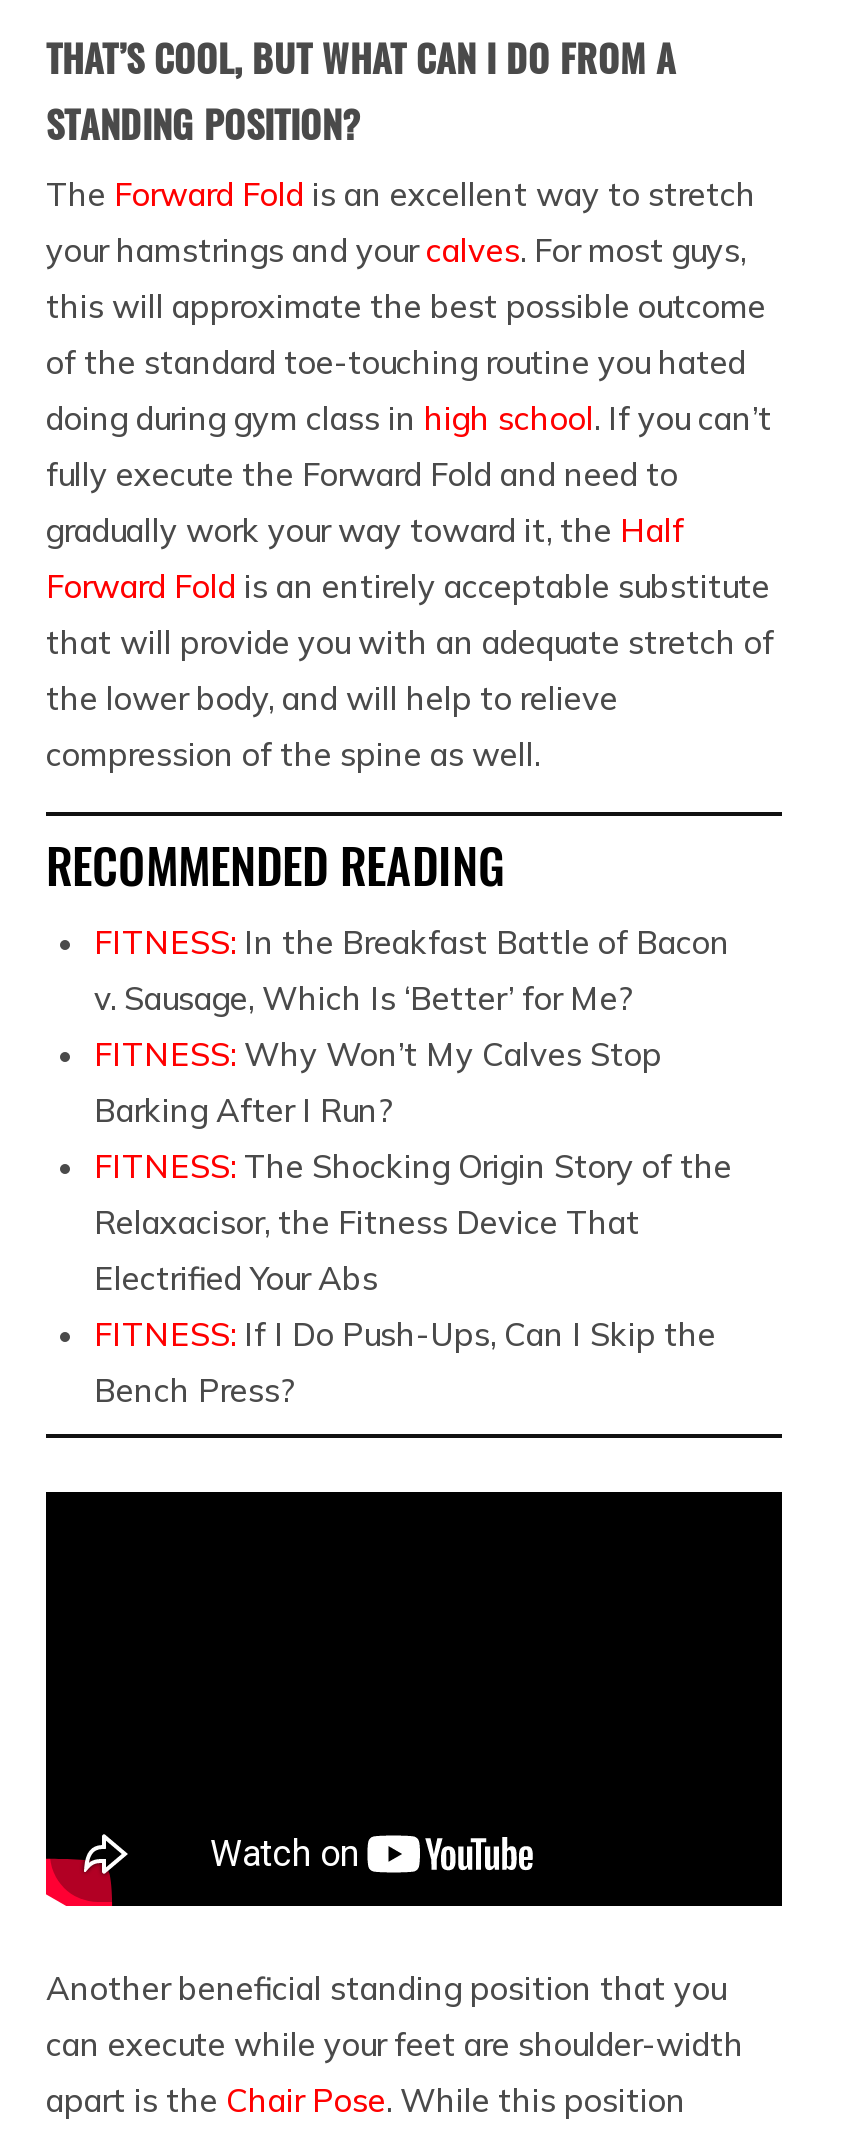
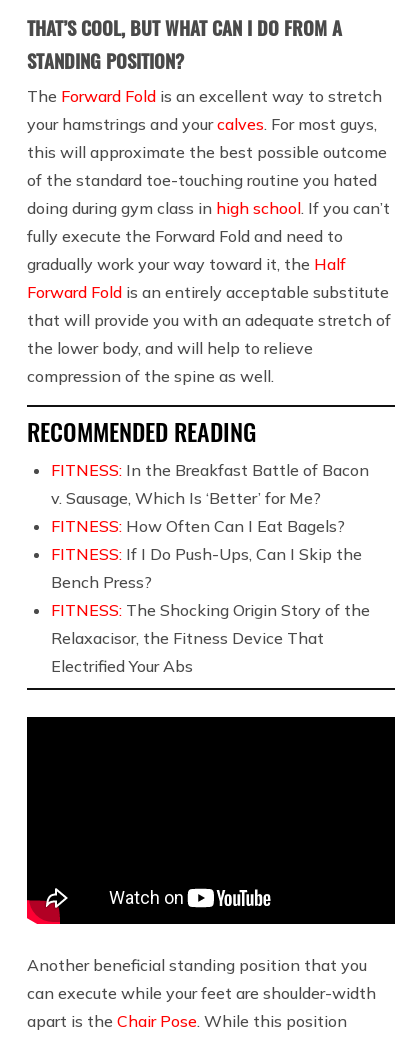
[94,1034,662,1130] FITNESS: Why Won’t My Calves Stop | Barking After I Run? -> [51,516,345,536] FITNESS: How Often Can I Eat Bagels?
moved [94,1146,732,1298] -> [51,600,370,676]: FITNESS: The Shocking Origin Story of the | Relaxacisor, the Fitness Device That | Electrified Your Abs
moved [94,1314,716,1410] -> [51,544,362,592]: FITNESS: If I Do Push-Ups, Can I Skip the | Bench Press?

